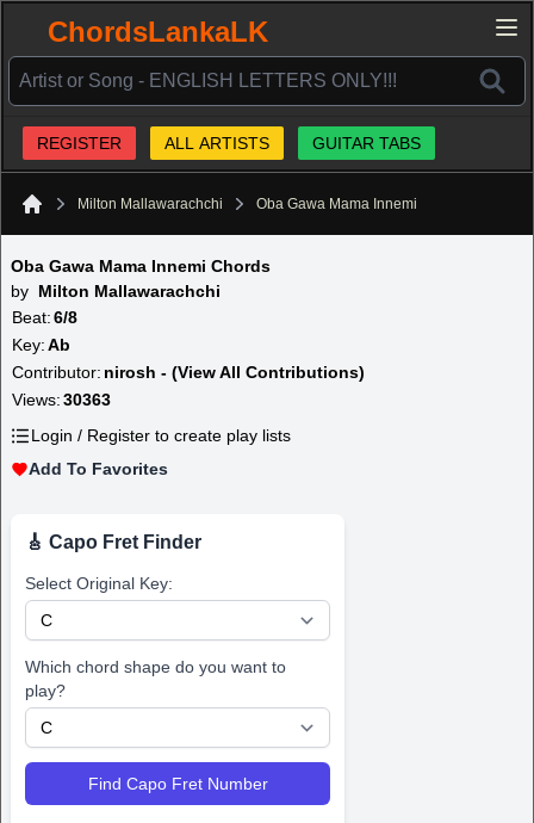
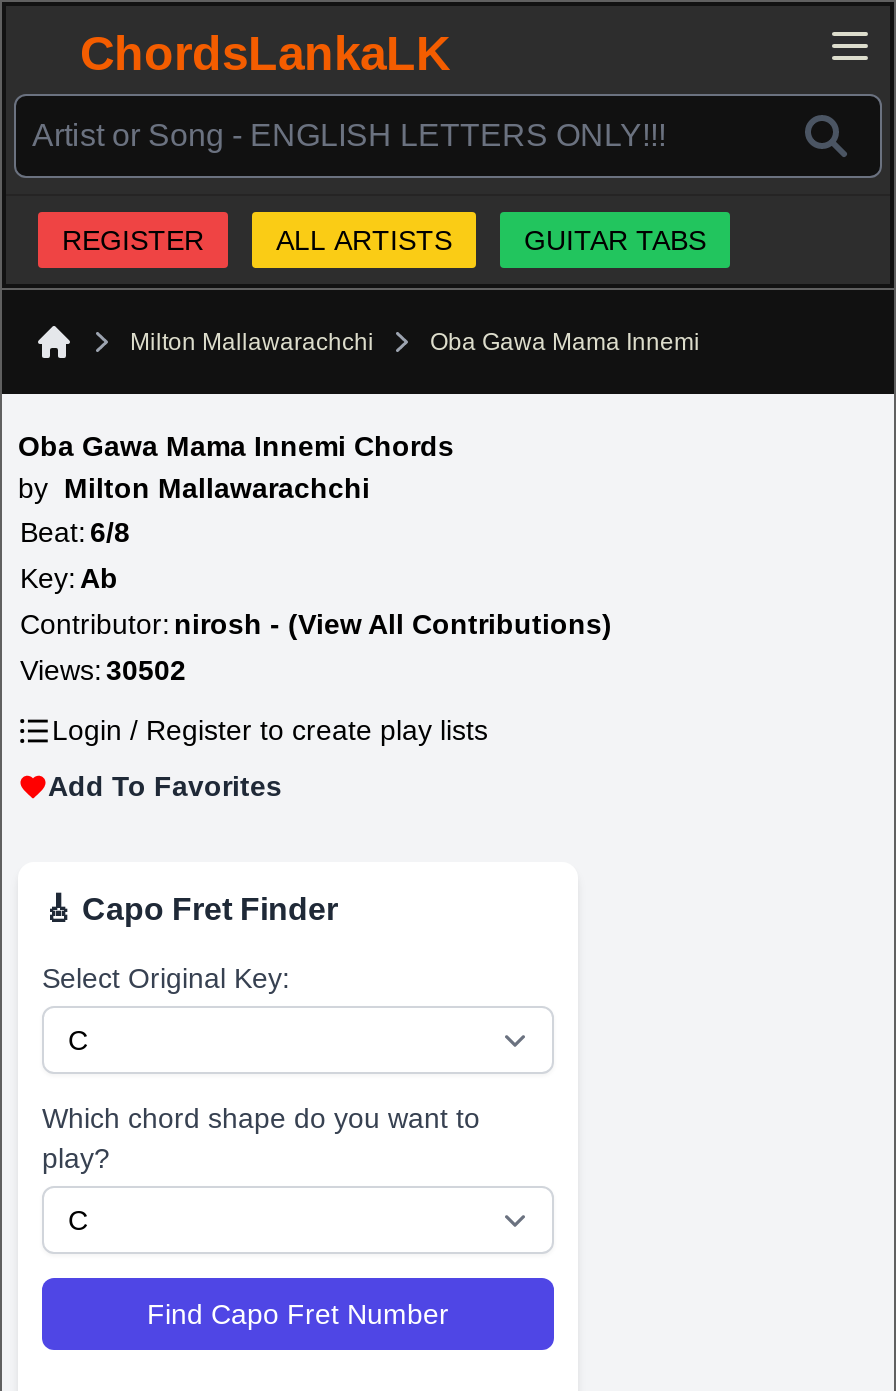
[12,390,111,409] Views: 30363 -> [20,654,186,686] Views: 30502

